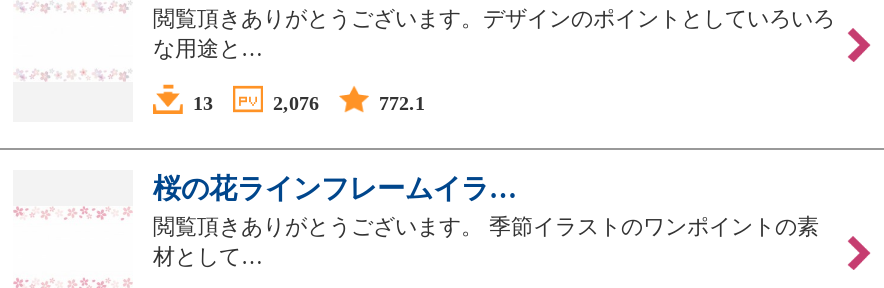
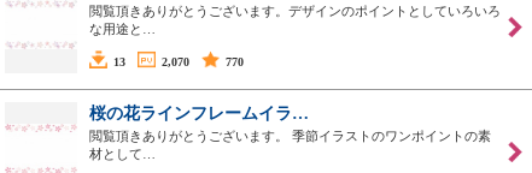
[273,92,319,114] 2,076 -> [162,56,189,69] 2,070
[379,92,425,114] 772.1 -> [226,56,244,69] 770

